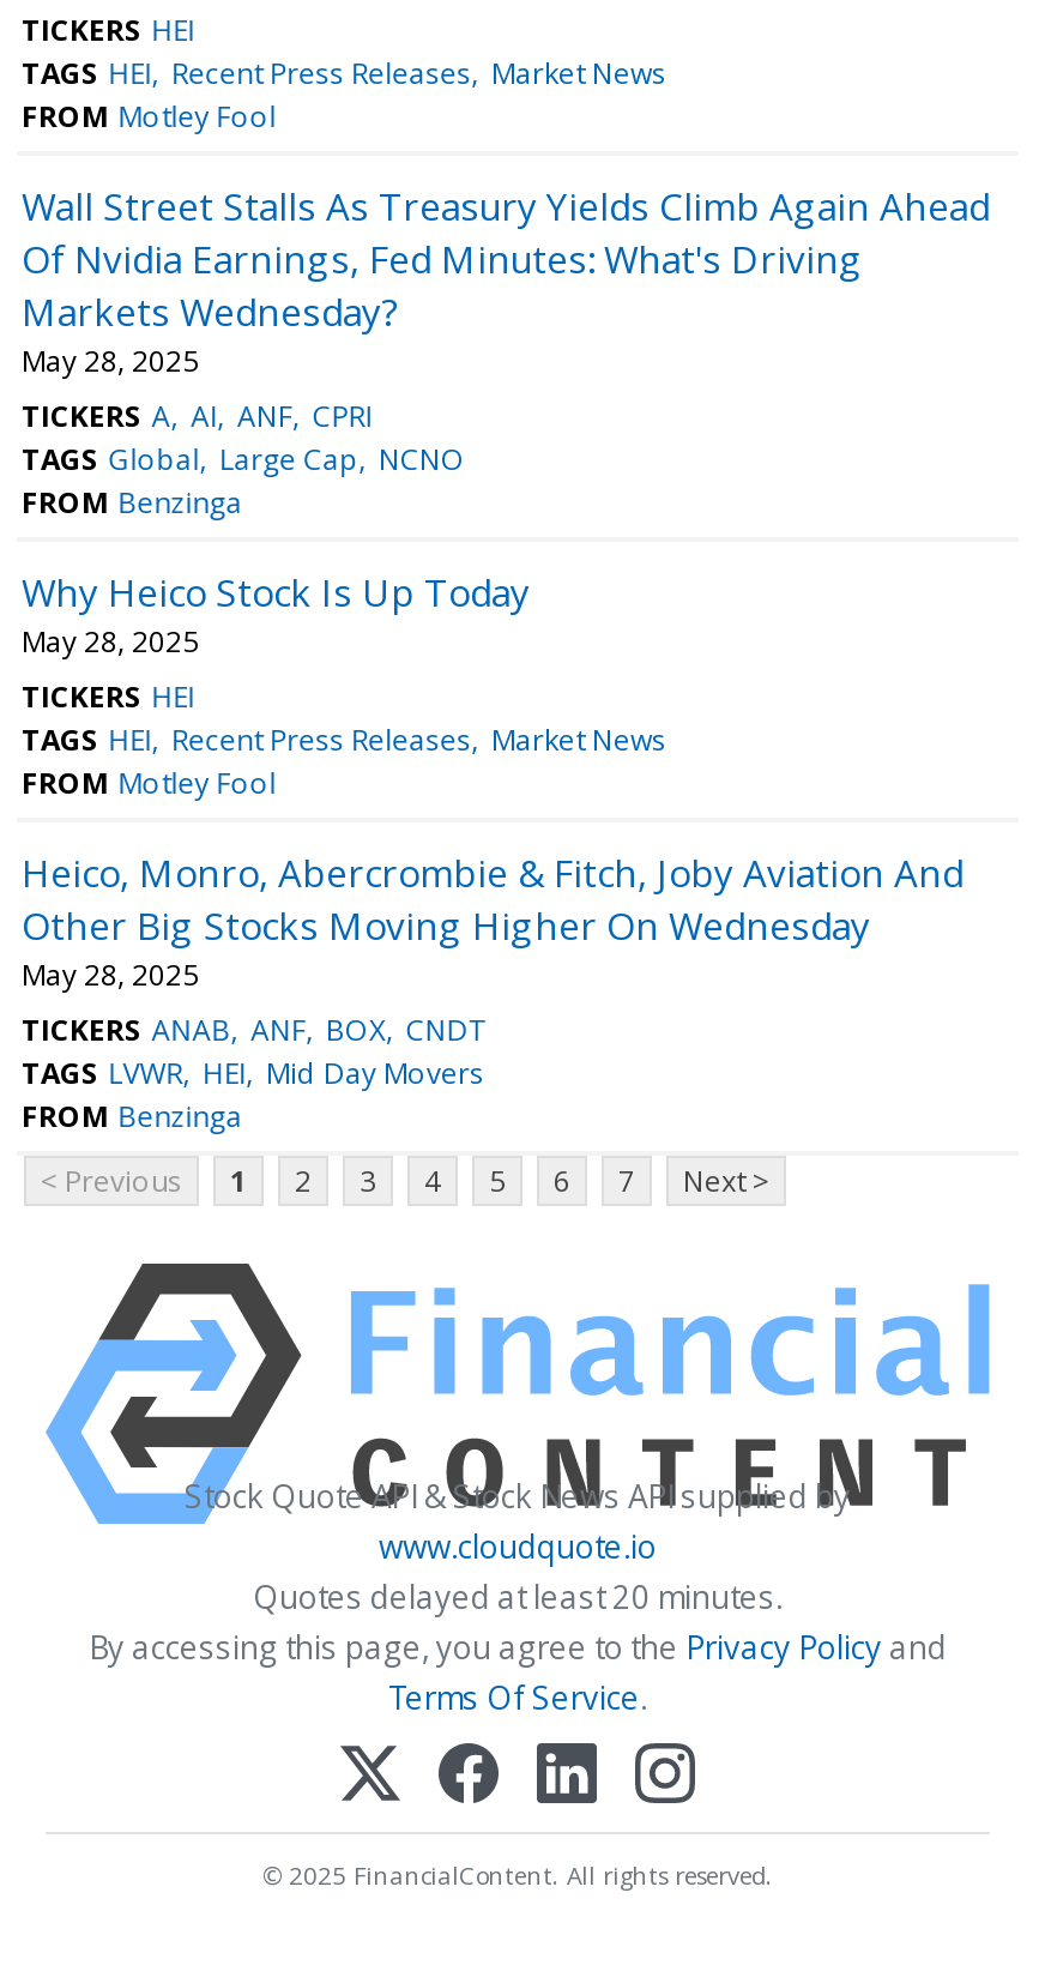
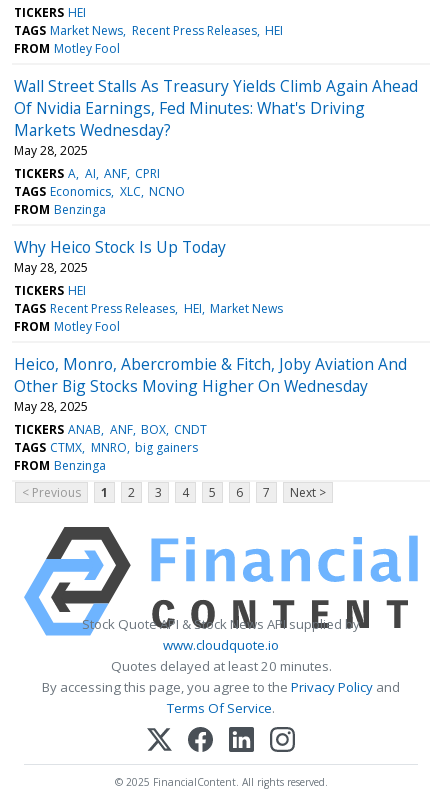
[22,52,666,93] TAGS HEI Recent Press Releases Market News -> [14,22,283,39] TAGS Market News Recent Press Releases HEI
[22,438,465,479] TAGS Global Large Cap NCNO -> [14,183,185,200] TAGS Economics XLC NCNO
[22,719,666,760] TAGS HEI Recent Press Releases Market News -> [14,300,283,317] TAGS Recent Press Releases HEI Market News
[22,1052,484,1093] TAGS LVWR HEI Mid Day Movers -> [14,439,198,456] TAGS CTMX MNRO big gainers

